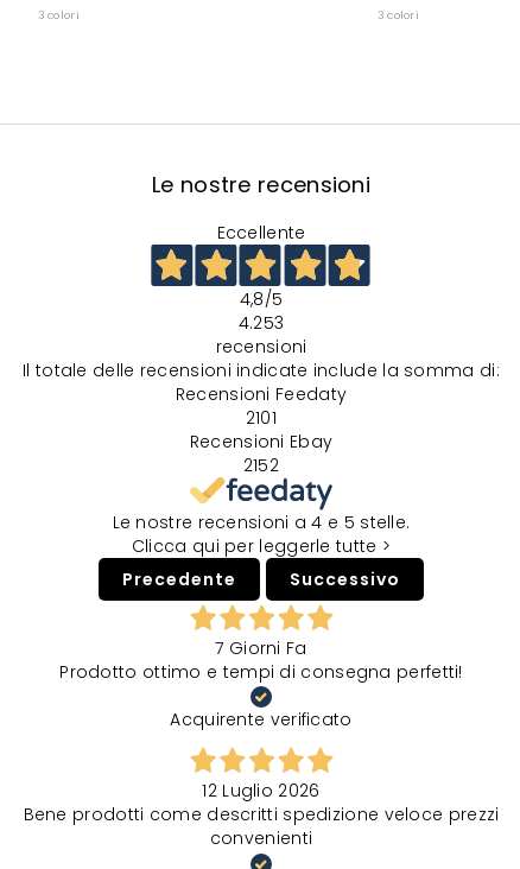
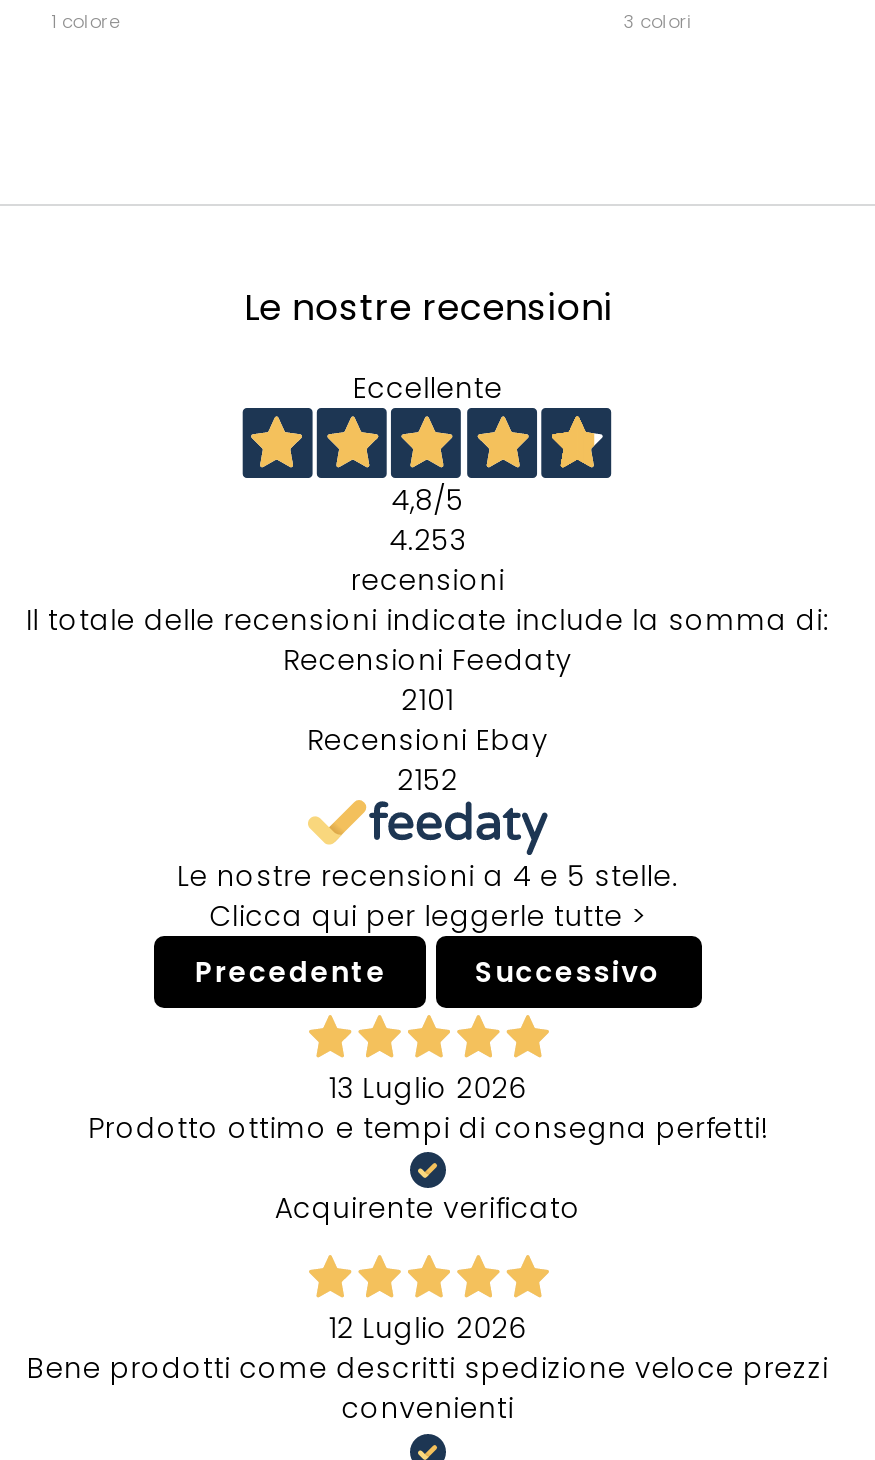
[37,9,79,23] 3 colori -> [51,11,122,35] 1 colore
[215,637,307,660] 7 Giorni Fa -> [329,1069,527,1109] 13 Luglio 2026

